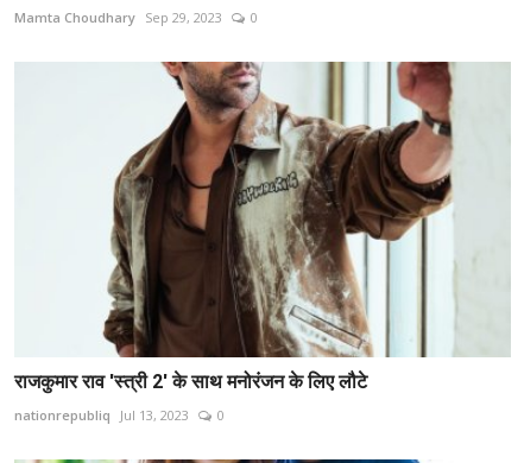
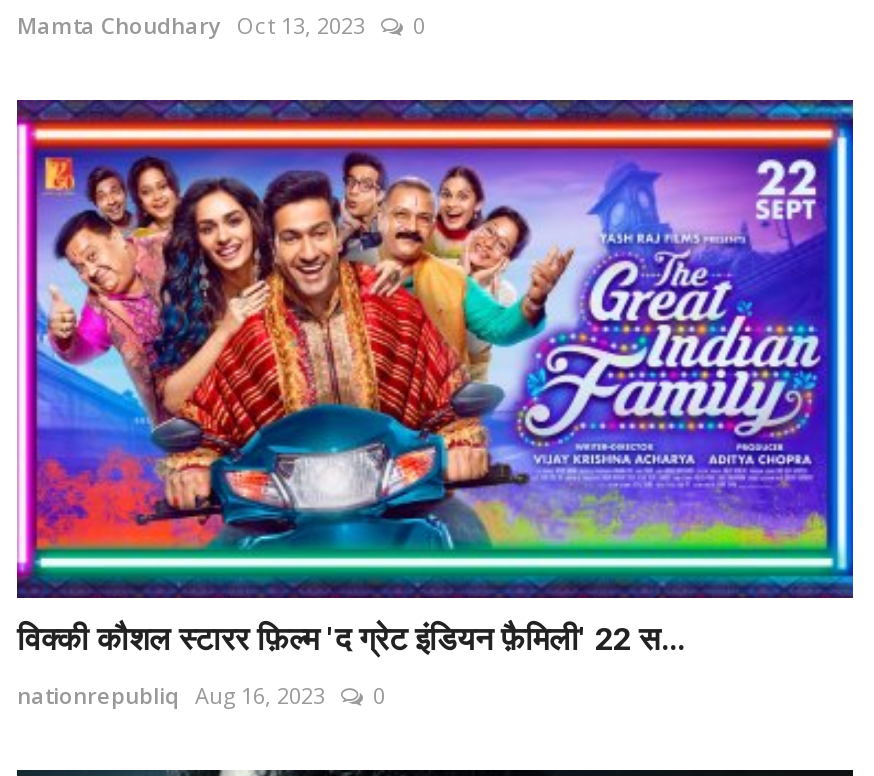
[14,8,222,26] Mamta Choudhary Sep 29, 2023 -> [17,10,365,40] Mamta Choudhary Oct 13, 2023
[14,61,511,392] [image] | राजकुमार राव 'स्त्री 2' के साथ मनोरंजन के लिए लौटे -> [15,98,855,657] [image] | विक्की कौशल स्टारर फ़िल्म 'द ग्रेट इंडियन फ़ैमिली' 22 स...
[14,406,189,423] nationrepubliq Jul 13, 2023 -> [17,679,325,709] nationrepubliq Aug 16, 2023

